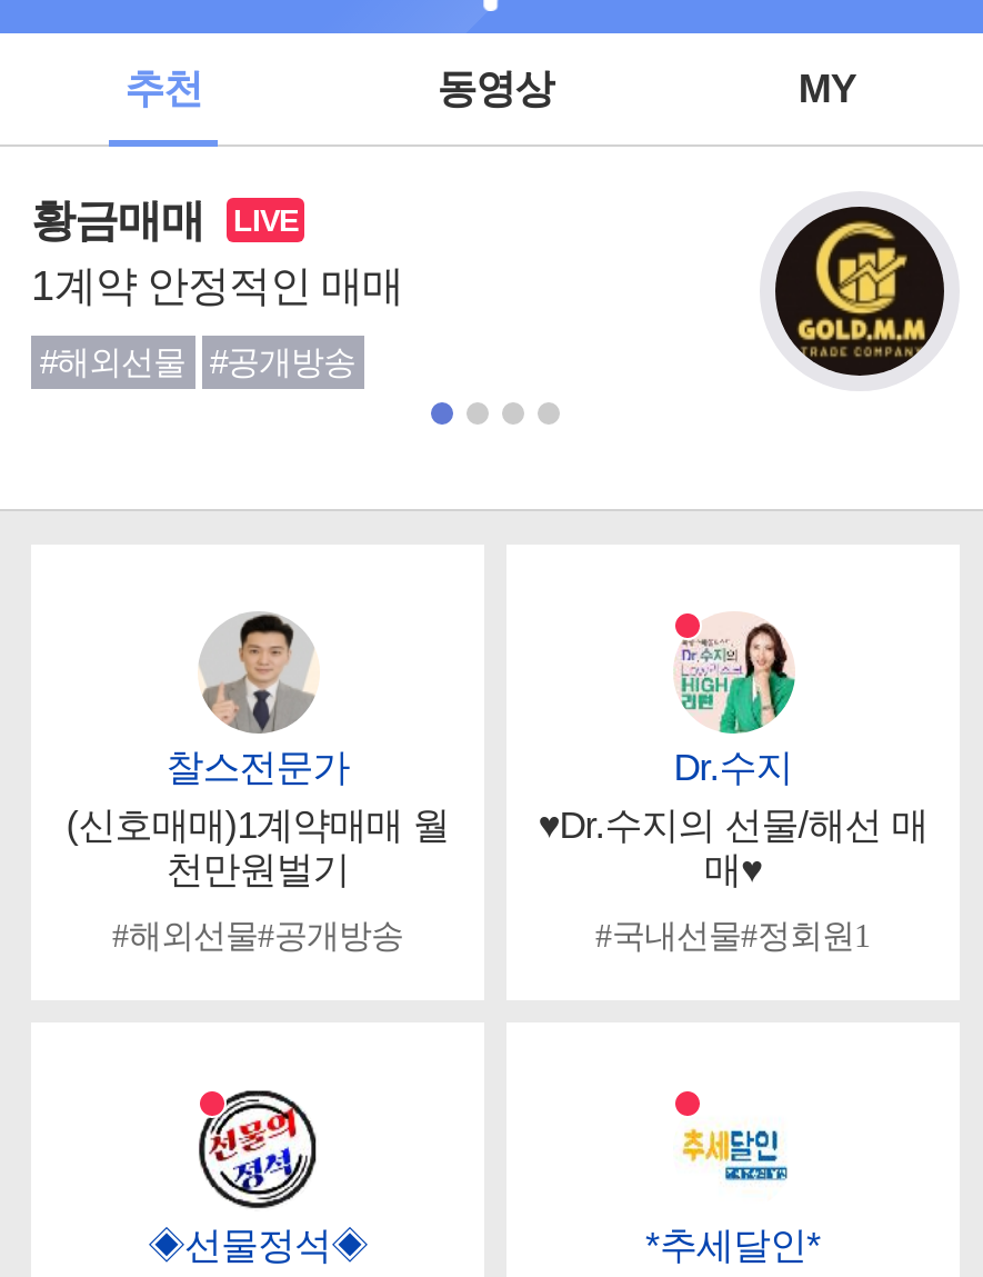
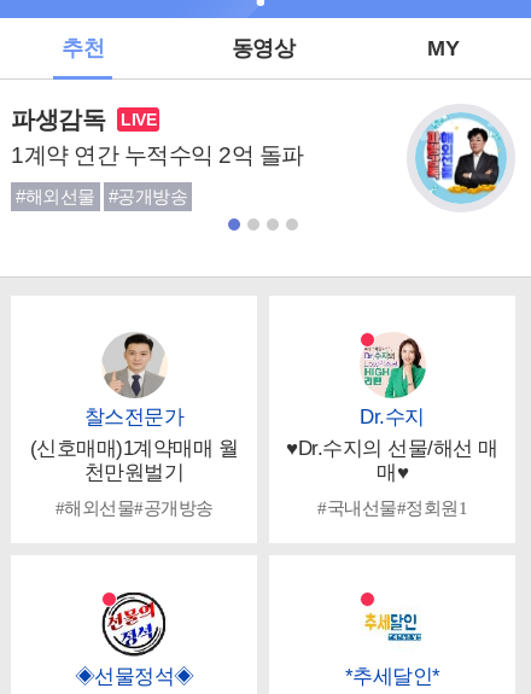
[31,196,403,309] 황금매매 | 1계약 안정적인 매매 -> [11,106,304,168] 파생감독 | 1계약 연간 누적수익 2억 돌파
[773,204,946,378] [image] -> [415,112,507,204] [image]

